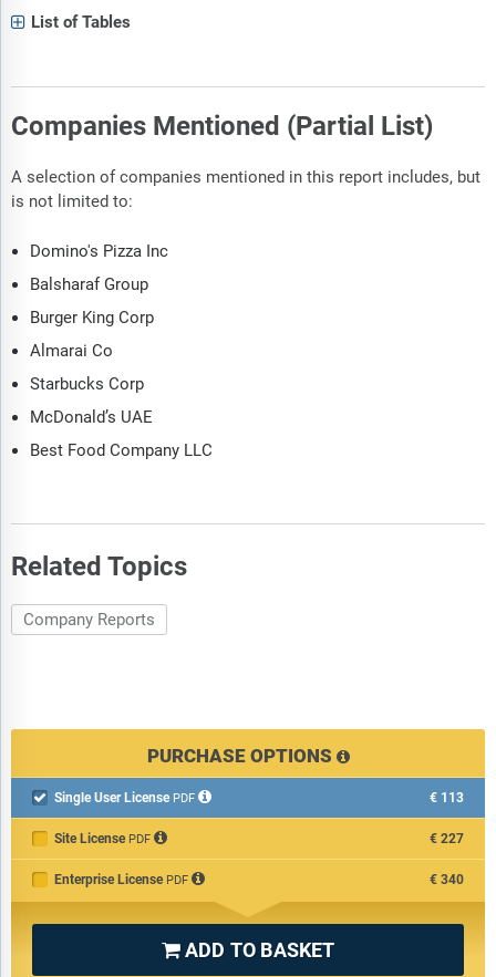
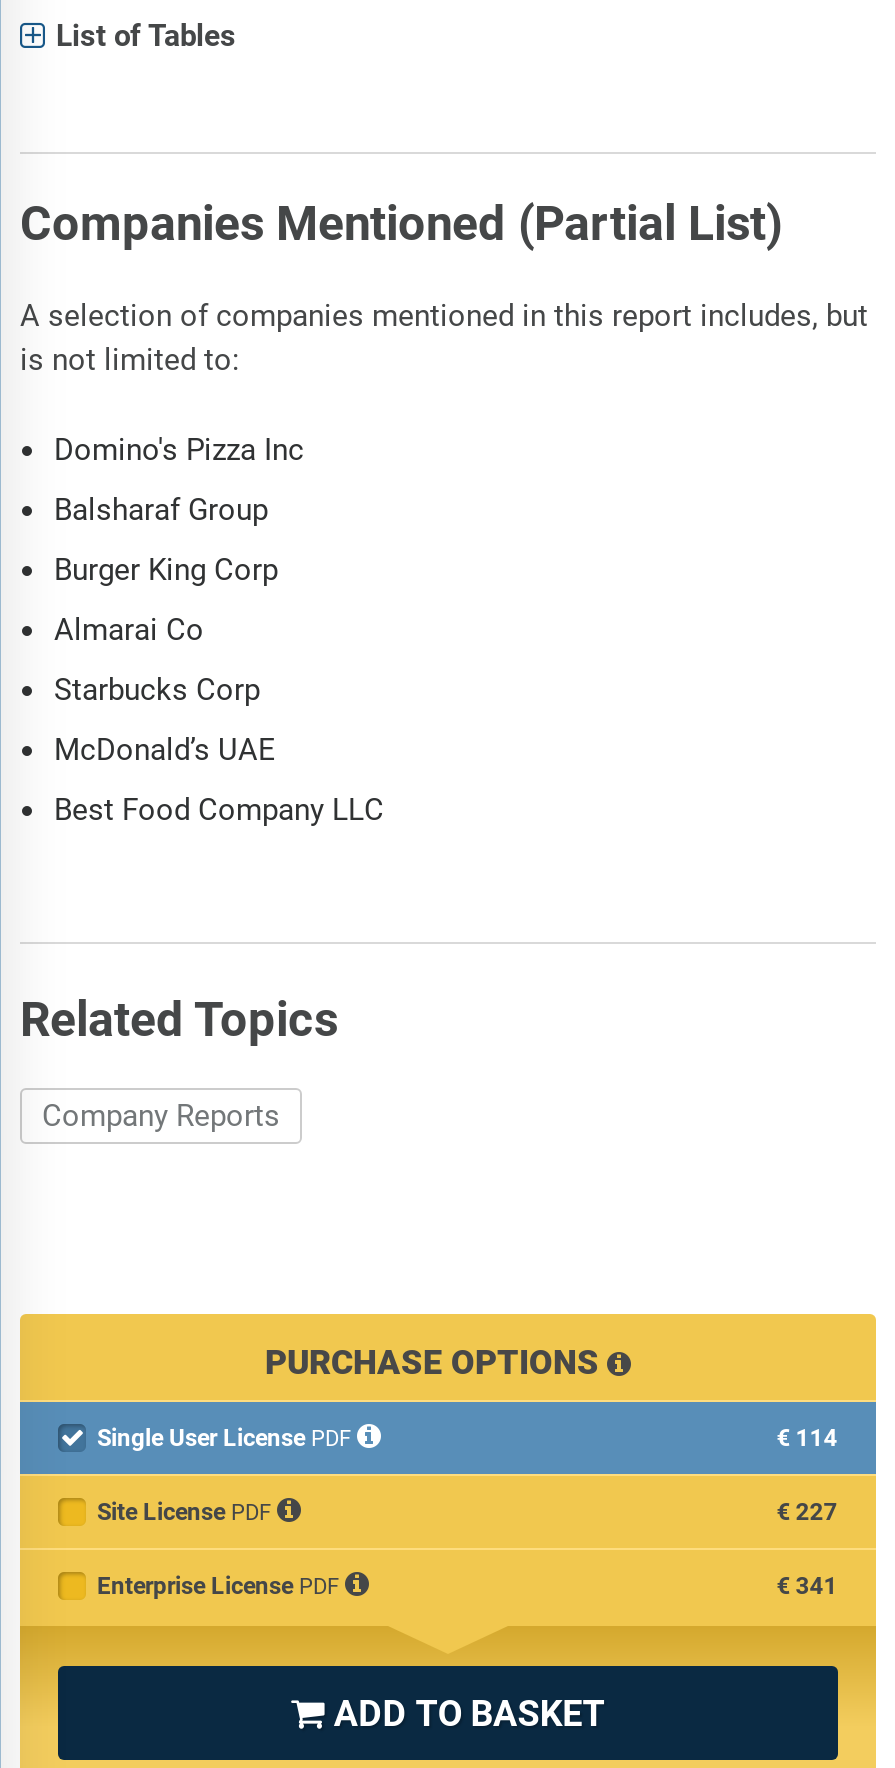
[440,790,464,805] €113 -> [796,1423,838,1451] €114
[440,872,464,887] €340 -> [796,1571,838,1599] €341

